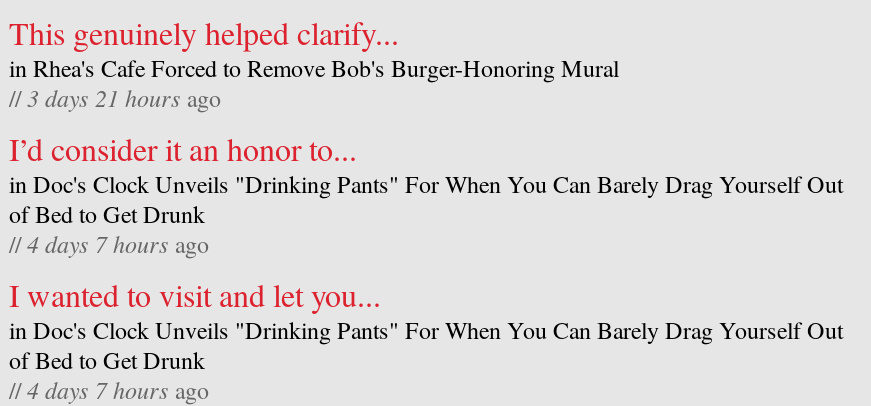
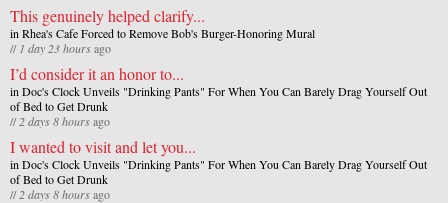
[9,80,221,112] // 3 days 21 hours ago -> [10,40,111,56] // 1 day 23 hours ago
[9,226,209,258] //4 days 7 hours ago -> [10,113,110,129] //2 days 8 hours ago
[9,372,209,404] //4 days 7 hours ago -> [10,186,110,202] //2 days 8 hours ago

